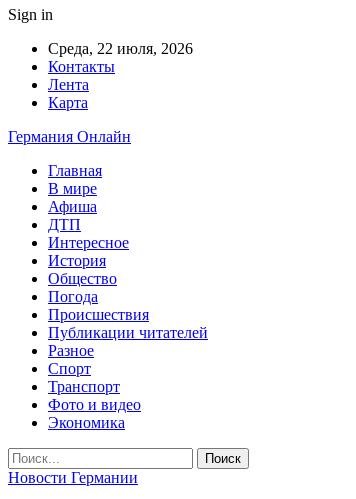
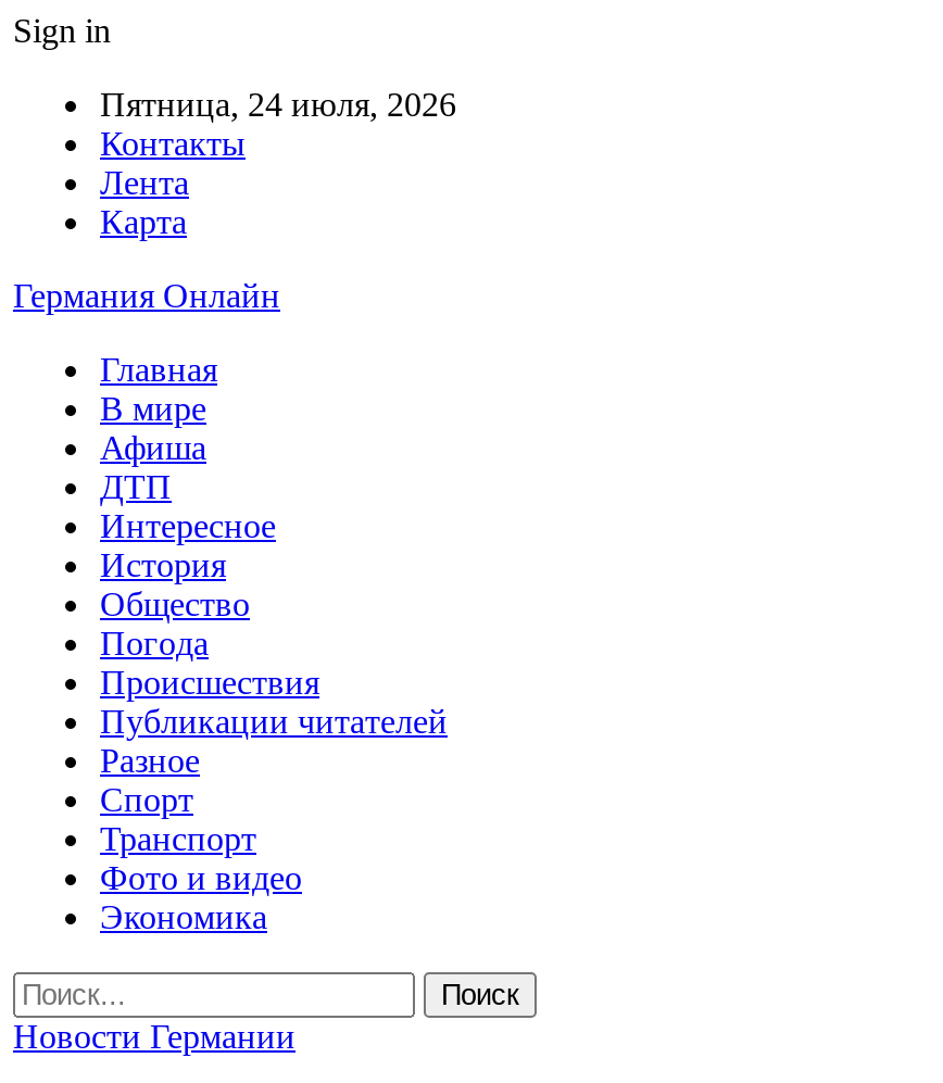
[48,40,193,57] Среда, 22 июля, 2026 -> [100,86,456,123] Пятница, 24 июля, 2026

